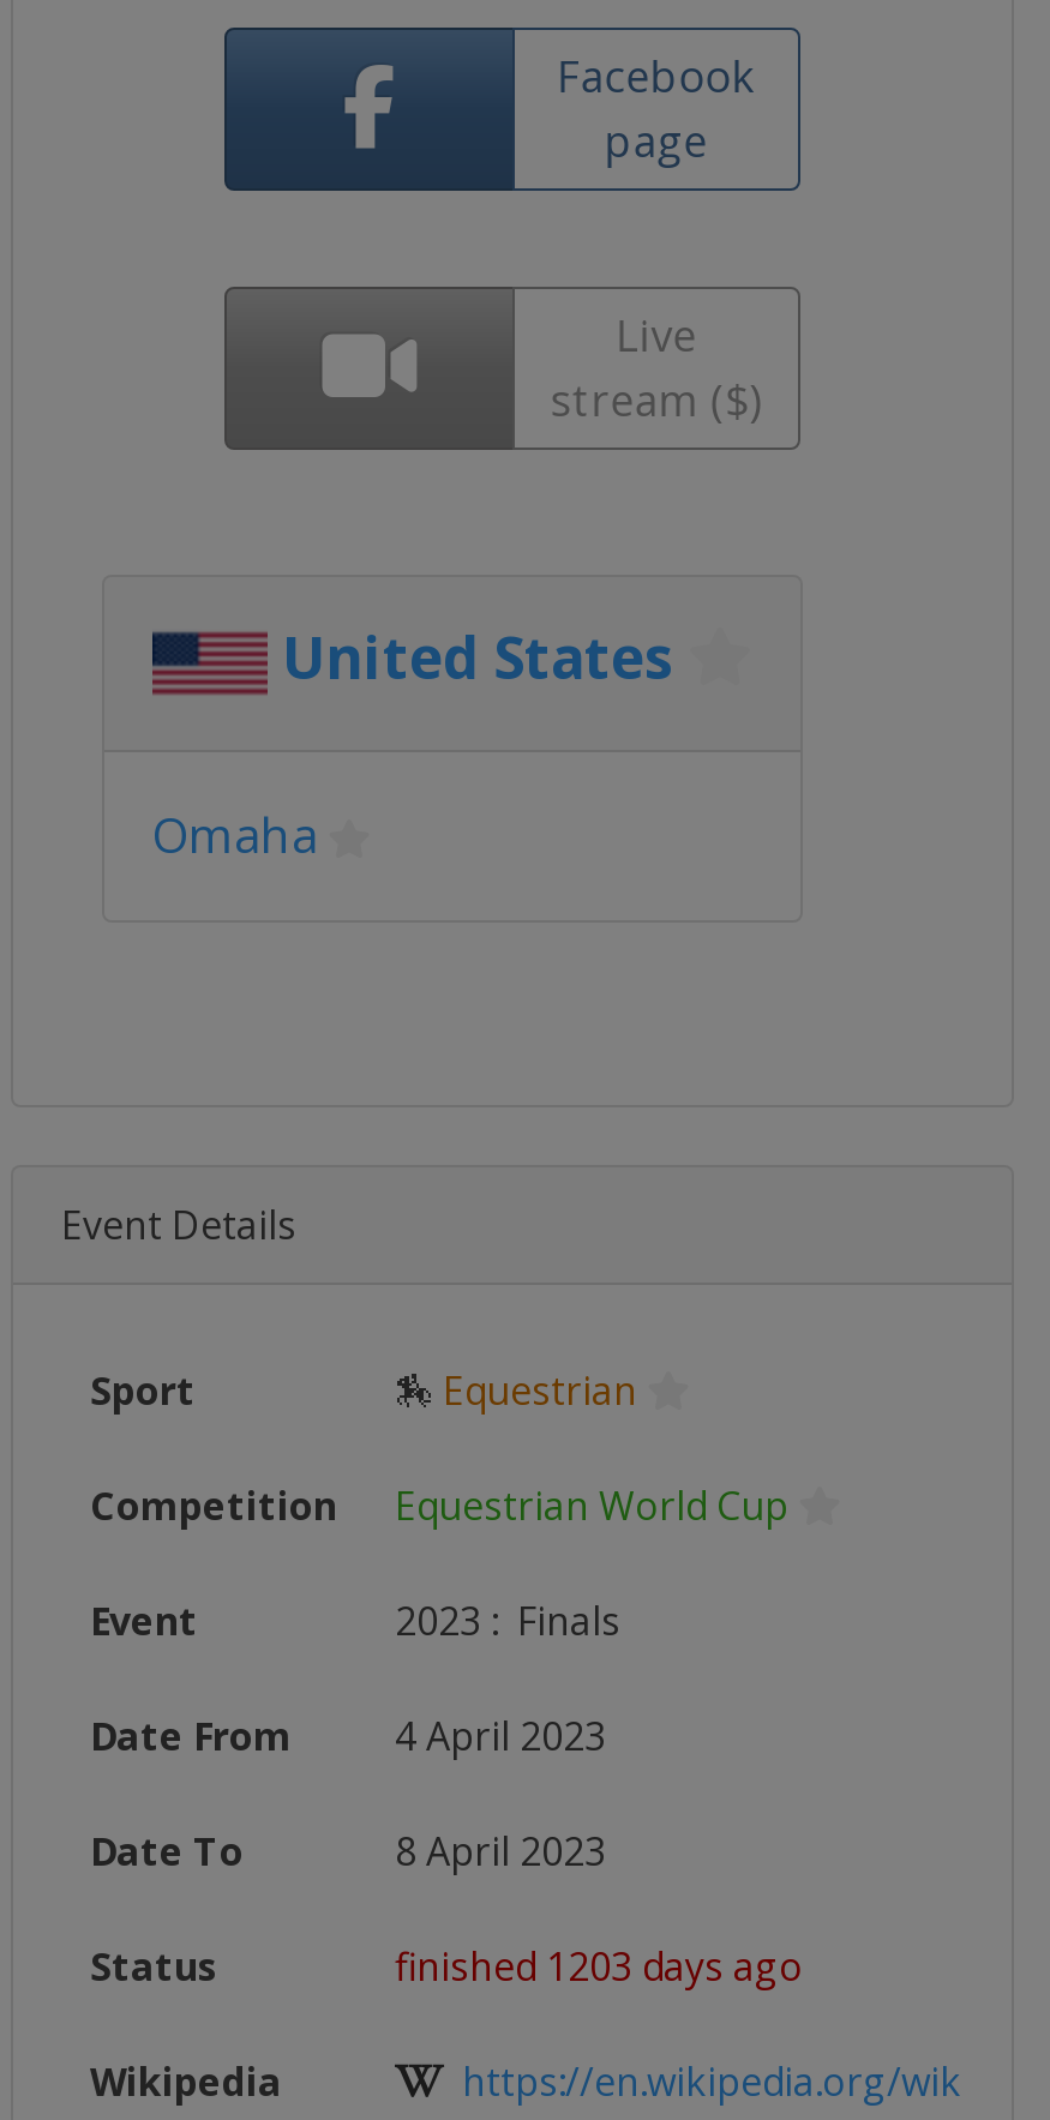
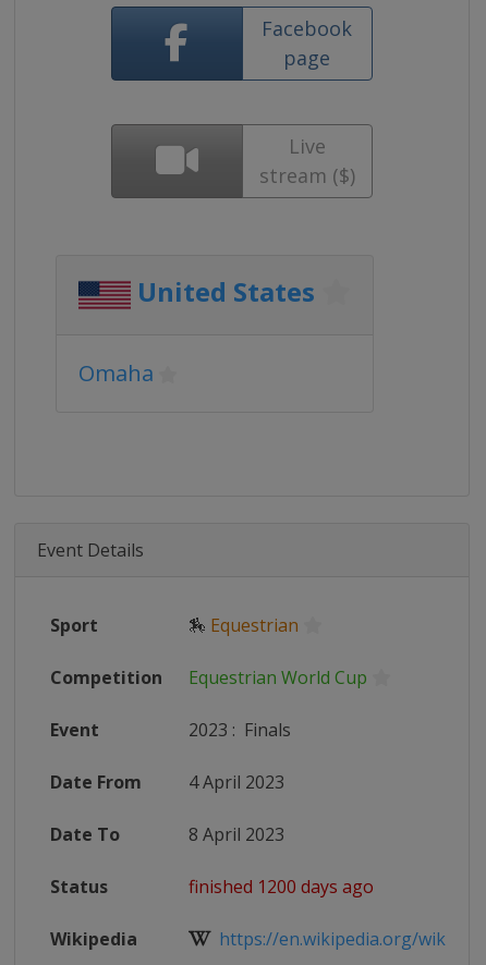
[395,1940,803,1993] finished 1203 days ago -> [189,875,374,899] finished 1200 days ago

